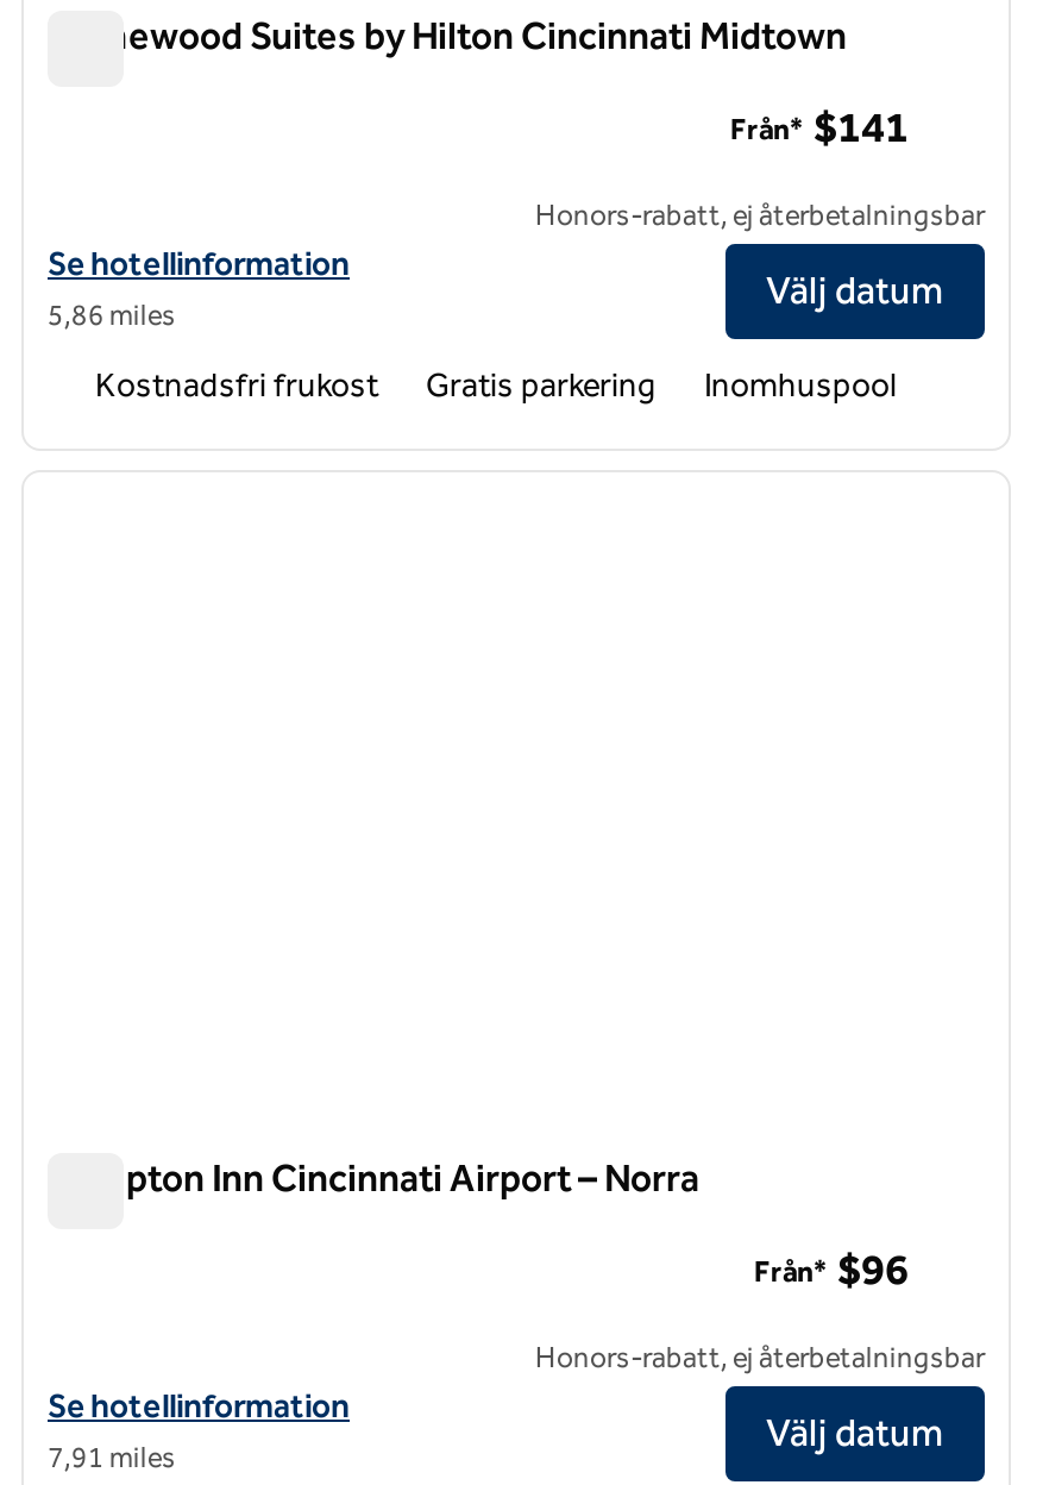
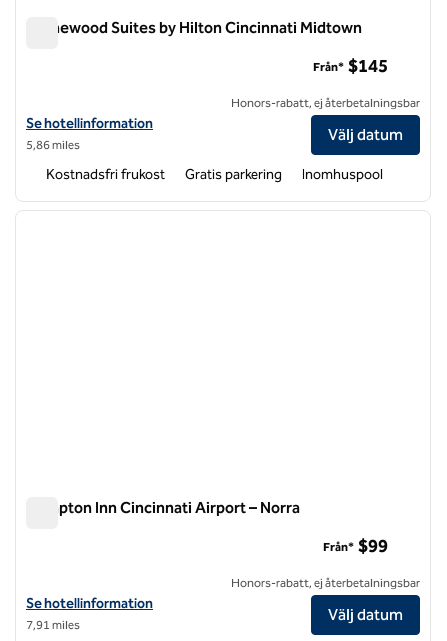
[730,102,909,154] Från* $141 -> [313,55,388,77] Från* $145
[754,1244,909,1297] Från* $96 -> [323,535,388,557] Från* $99

